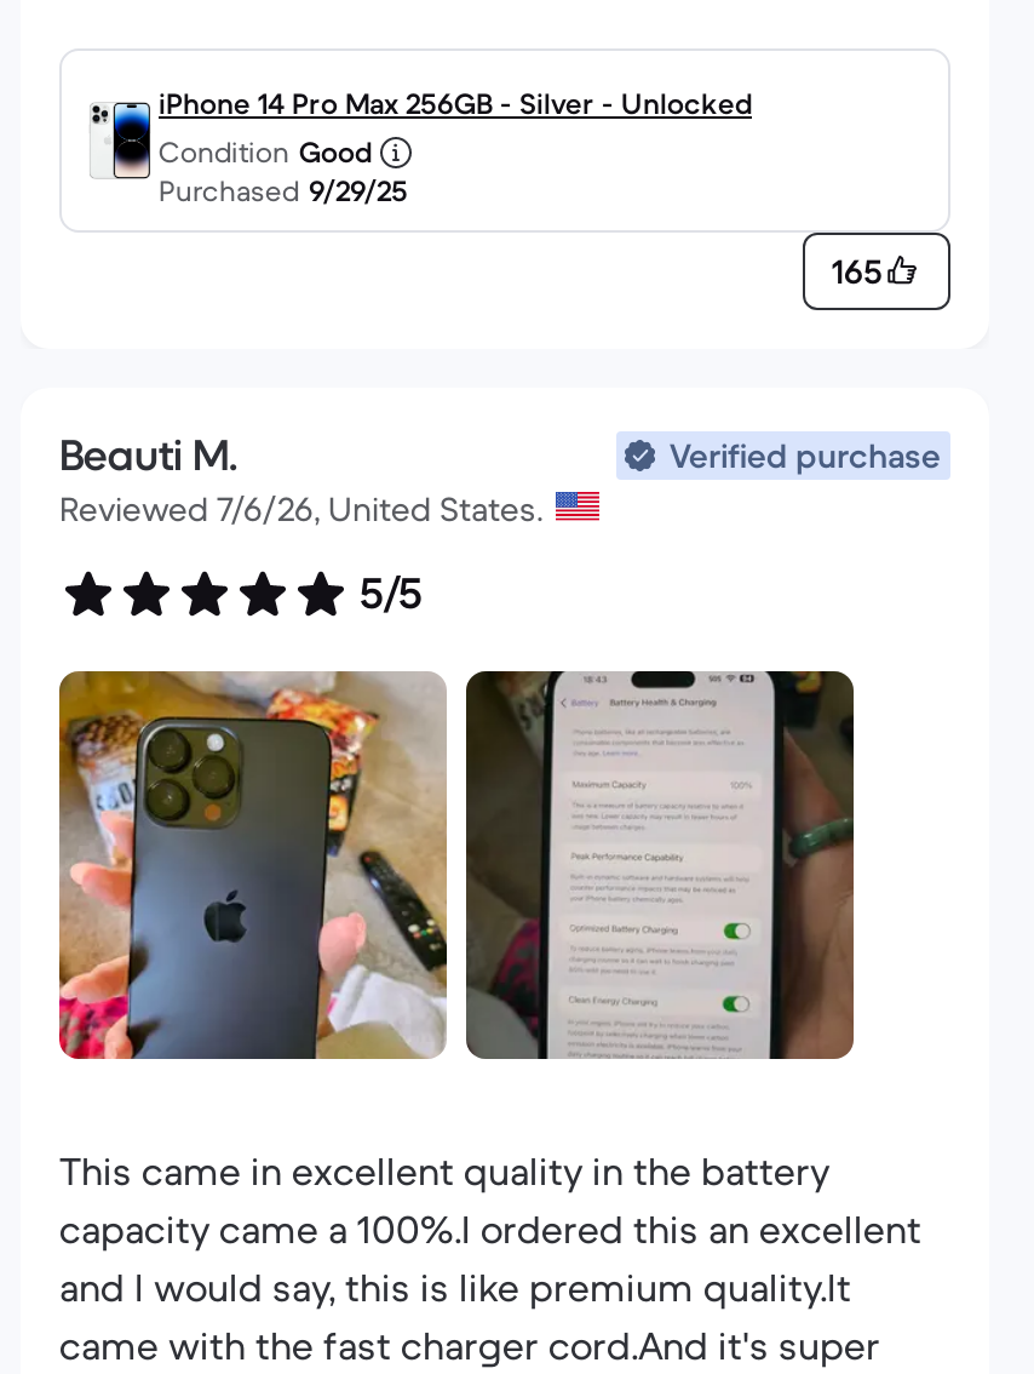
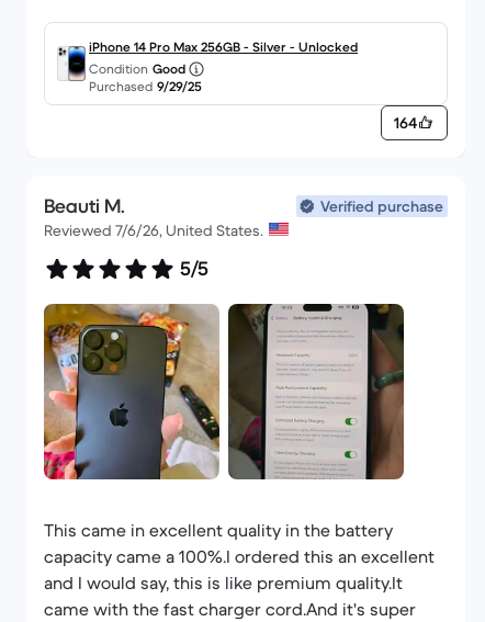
[832,250,883,293] 165 -> [394,113,417,133] 164

